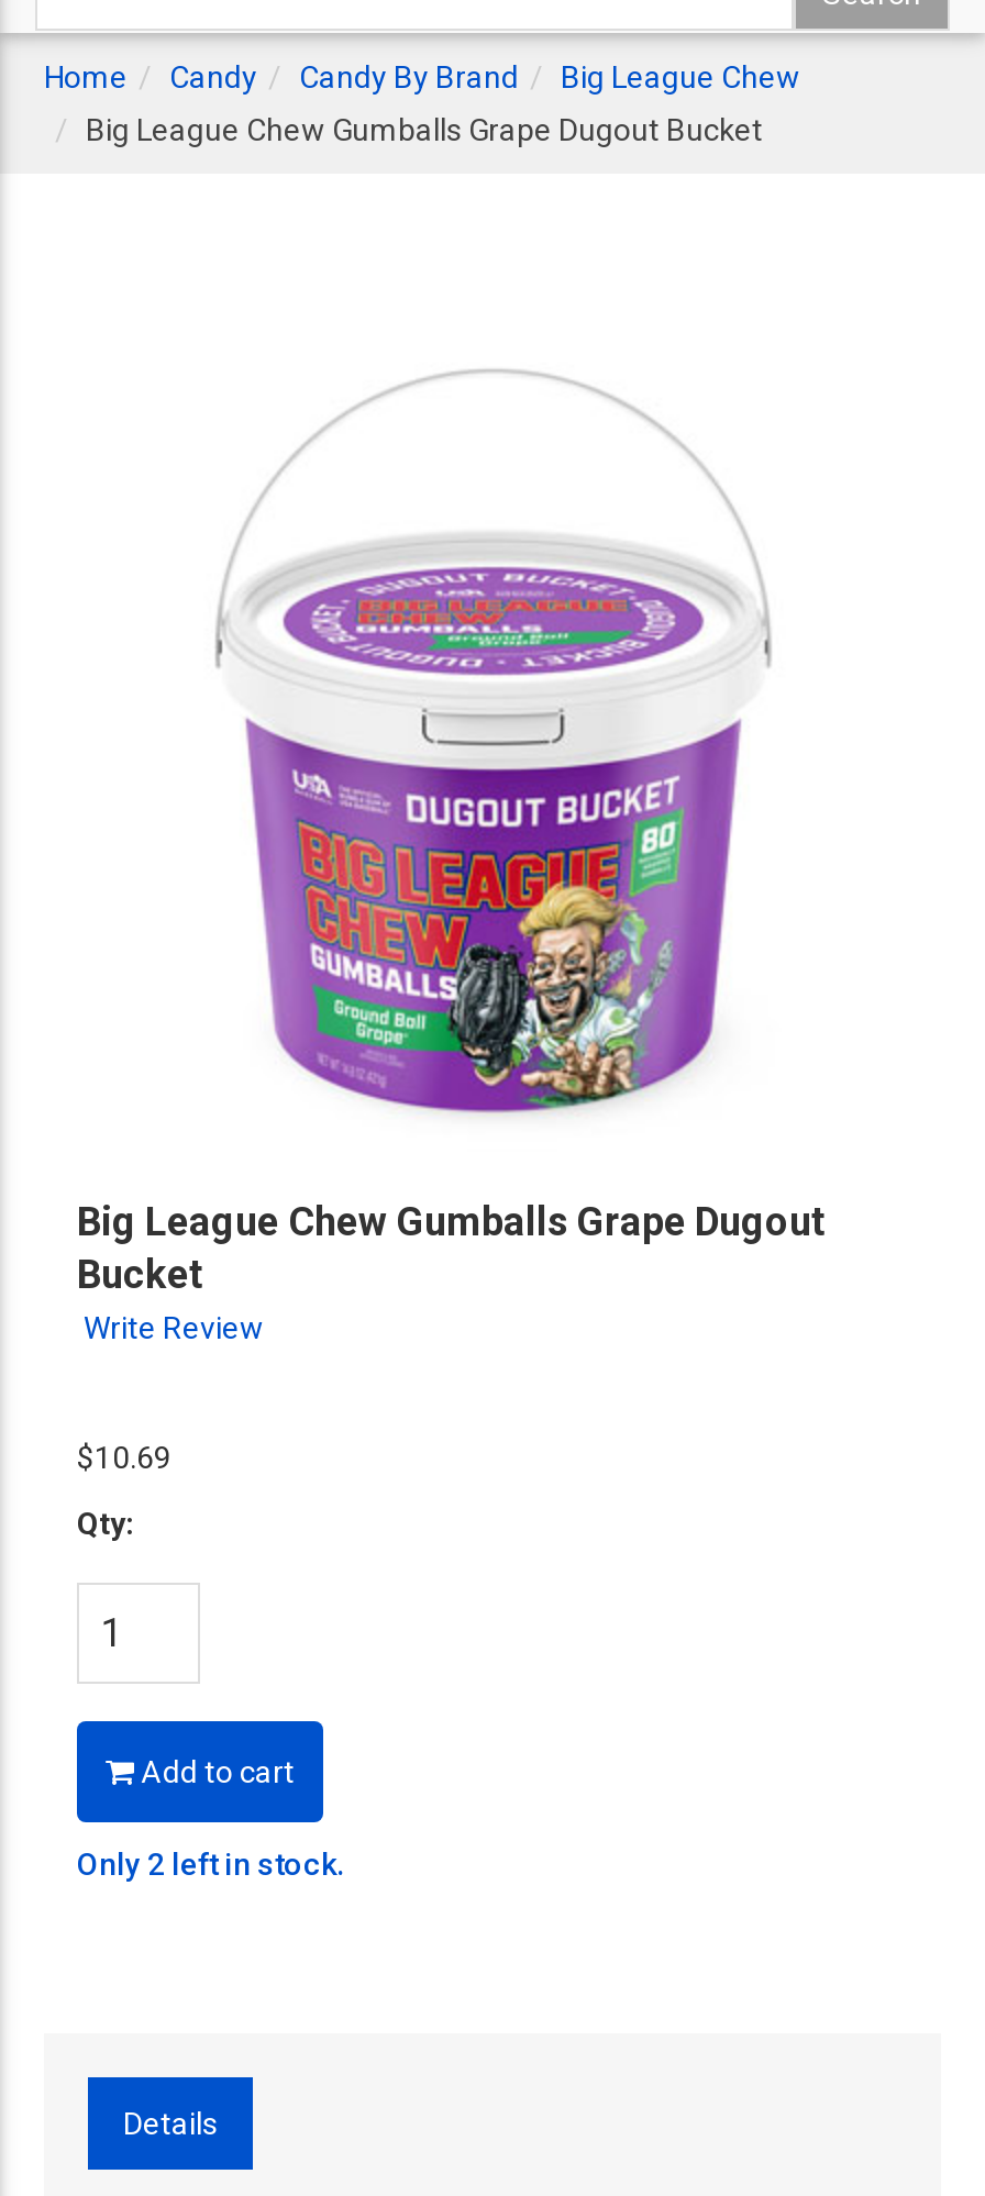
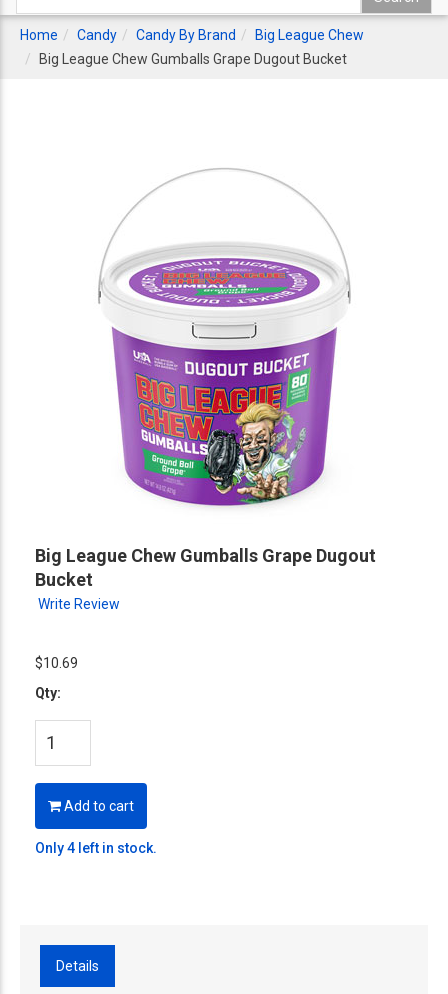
[77,1846,345,1881] Only 2 left in stock. -> [35,840,157,856] Only 4 left in stock.

